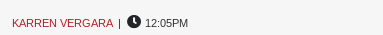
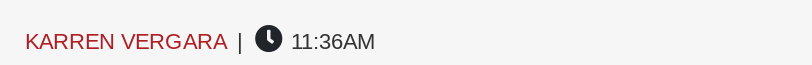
[145,17,188,29] 12:05PM -> [291,29,375,53] 11:36AM

